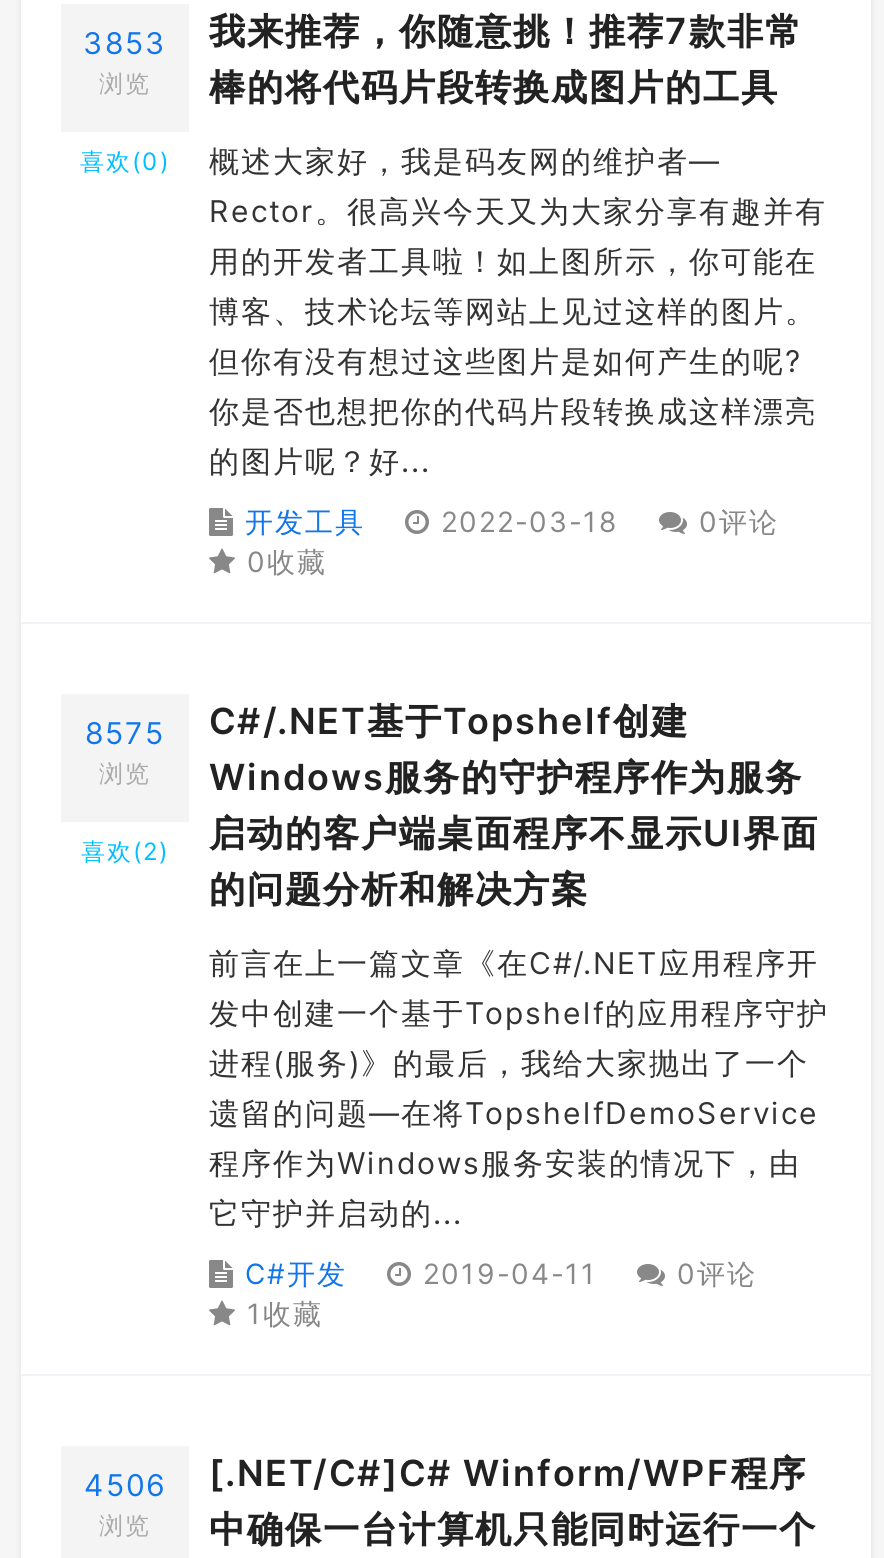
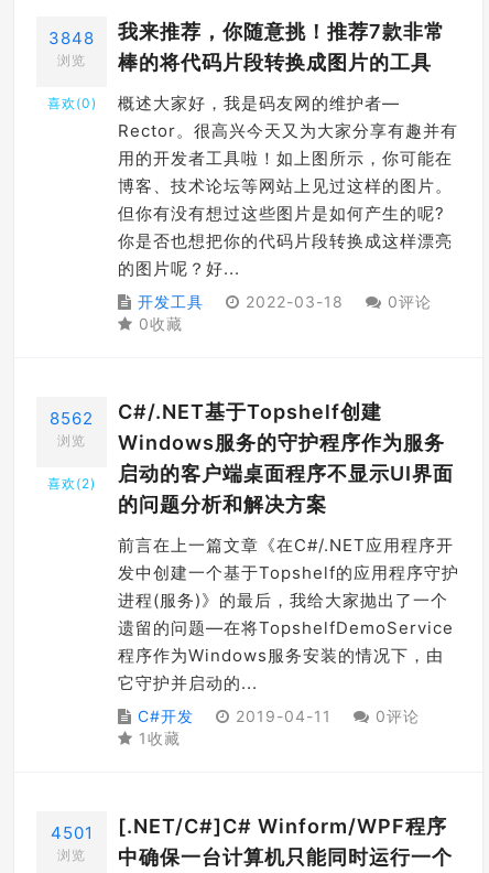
[83,10,803,62] 3853 我来推荐，你随意挑！推荐7款非常 -> [48,20,445,48] 3848 我来推荐，你随意挑！推荐7款非常
[85,700,689,752] 8575 C#/.NET基于Topshelf创建 -> [50,400,382,429] 8562 C#/.NET基于Topshelf创建
[84,1452,807,1504] 4506 [.NET/C#]C# Winform/WPF程序 -> [50,815,447,843] 4501 [.NET/C#]C# Winform/WPF程序

